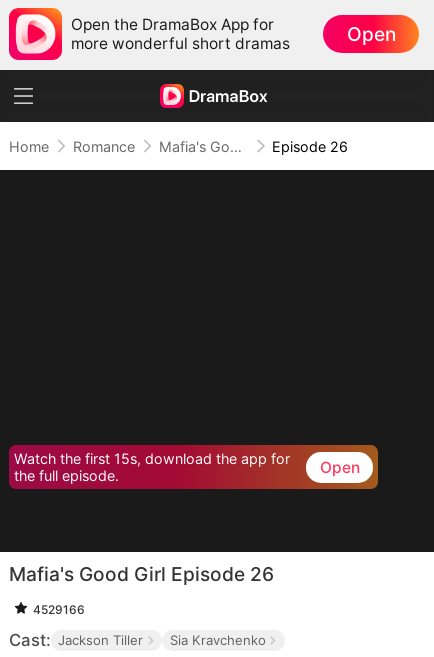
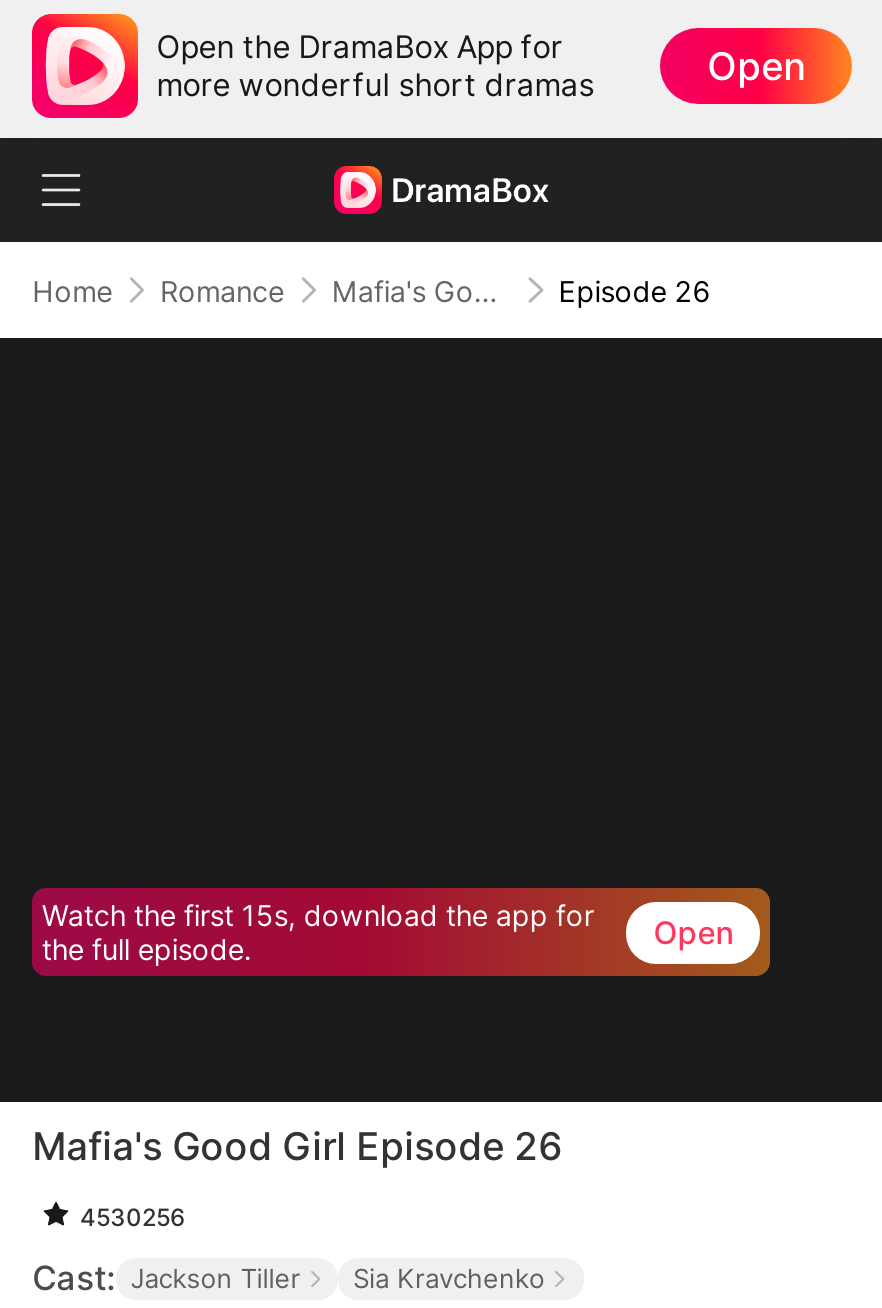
[33,602,85,617] 4529166 -> [80,1201,186,1231] 4530256

